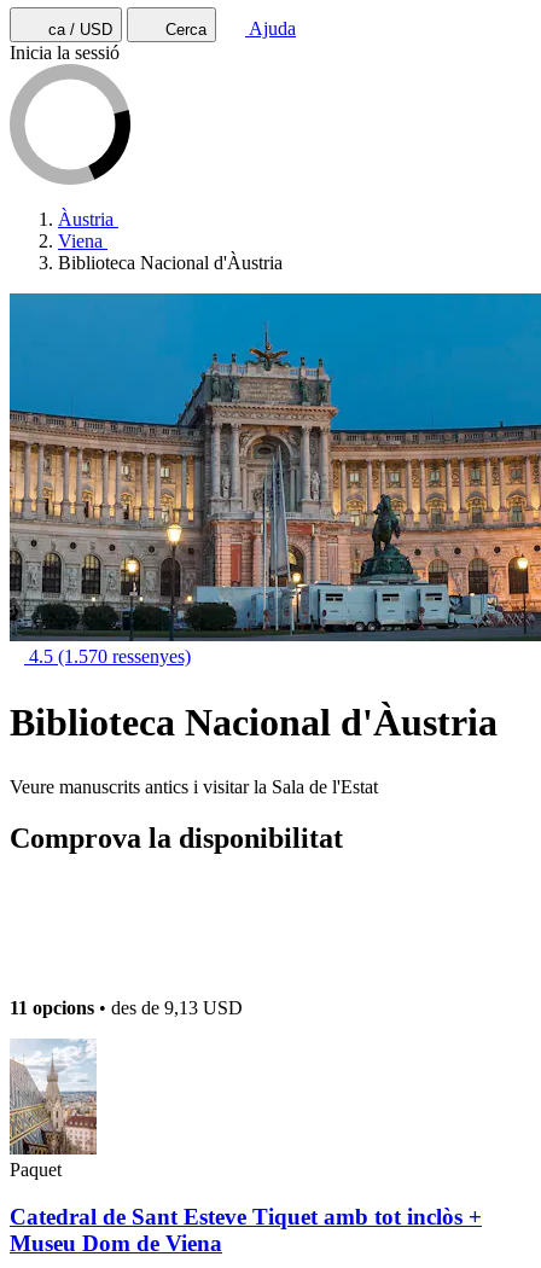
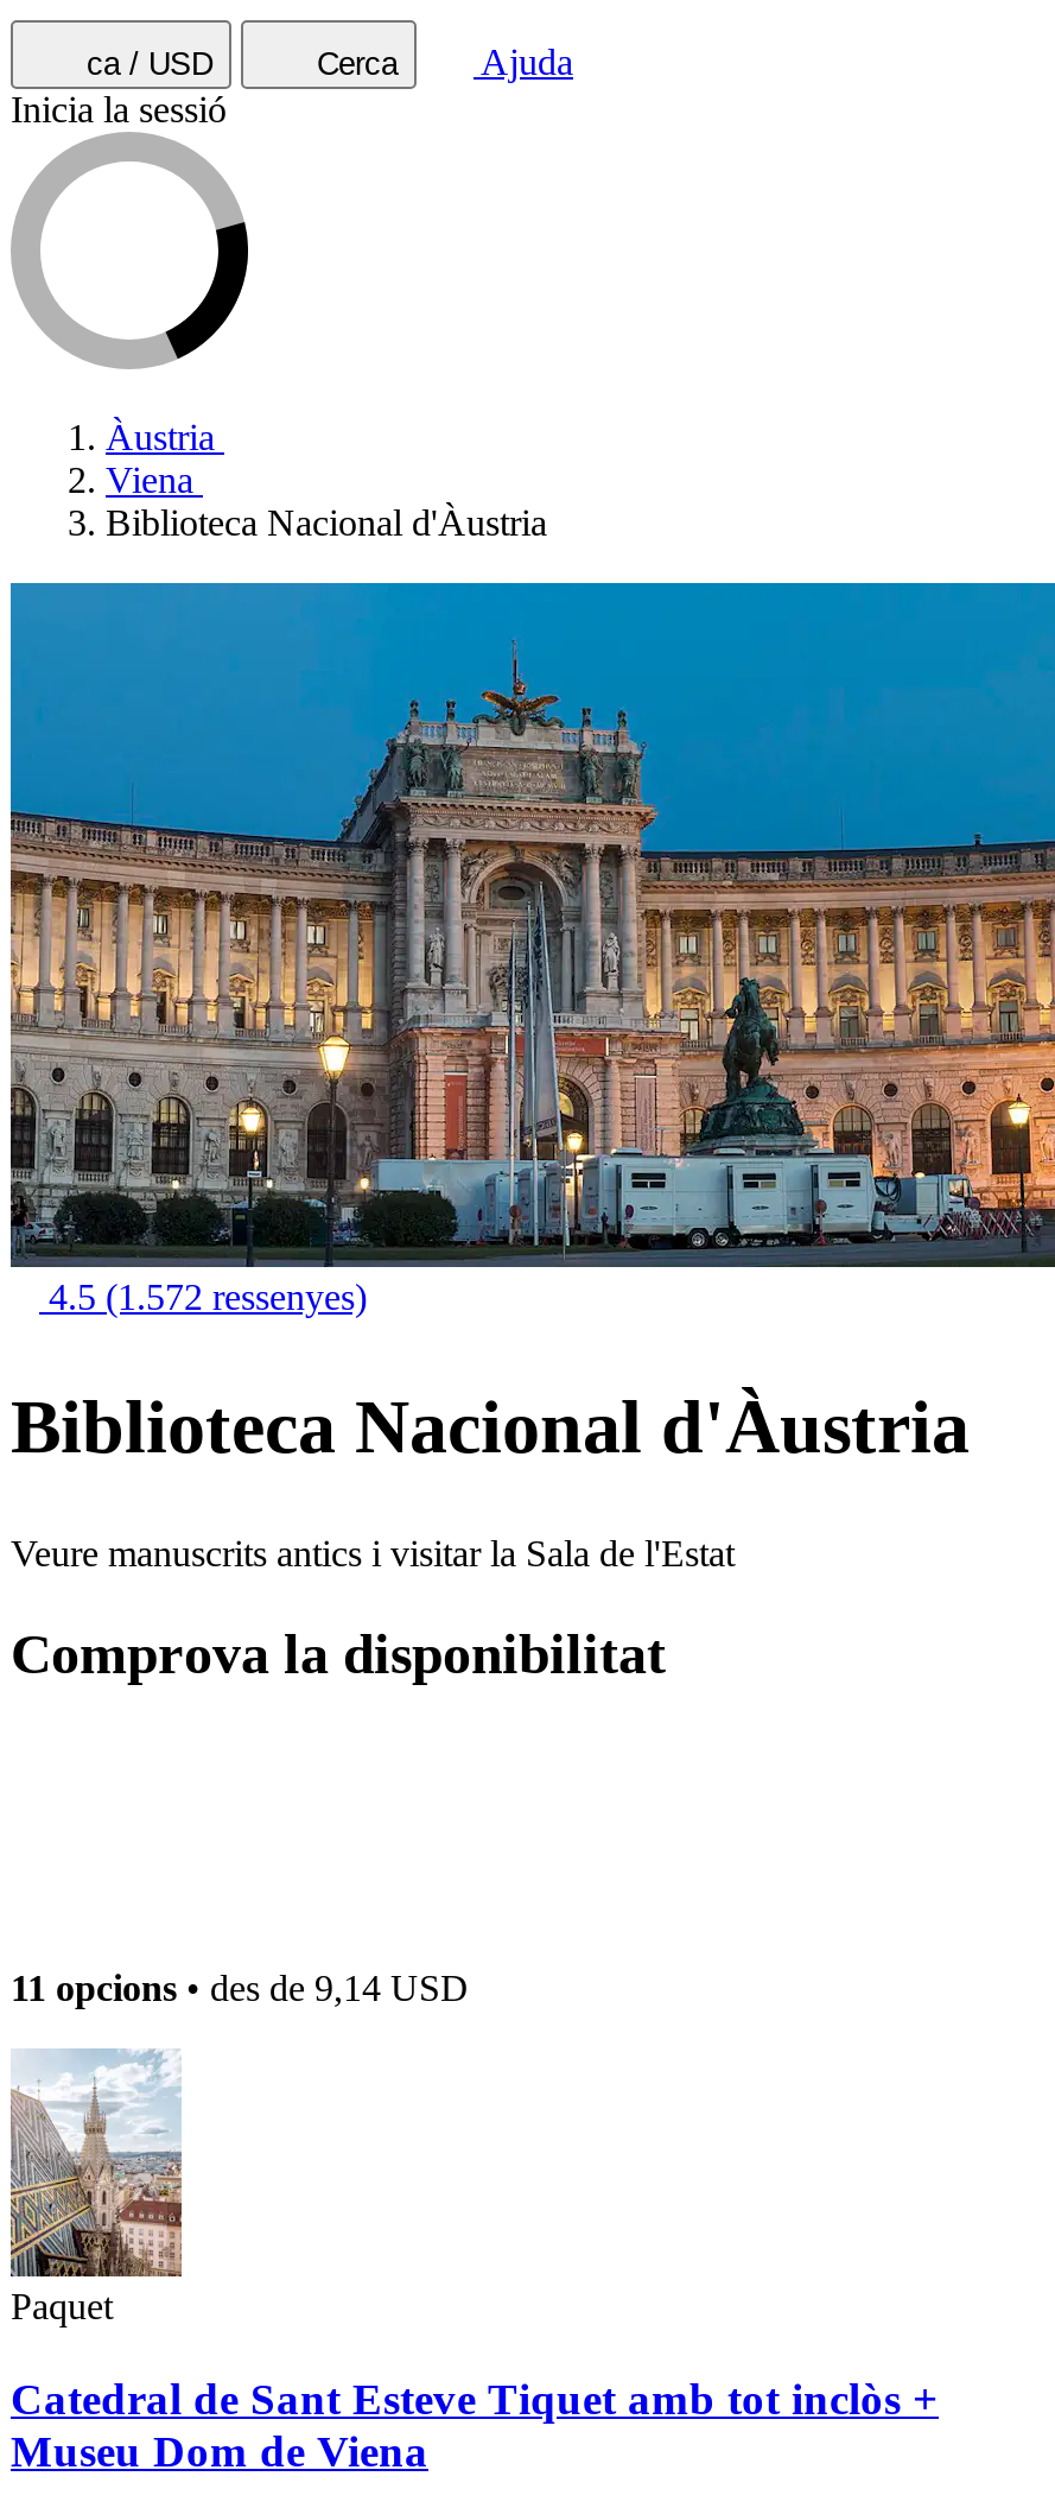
[29,646,191,667] 4.5 (1.570 ressenyes) -> [49,1277,367,1317] 4.5 (1.572 ressenyes)
[10,997,243,1018] 11 opcions • des de 9,13 USD -> [11,1967,469,2008] 11 opcions • des de 9,14 USD

